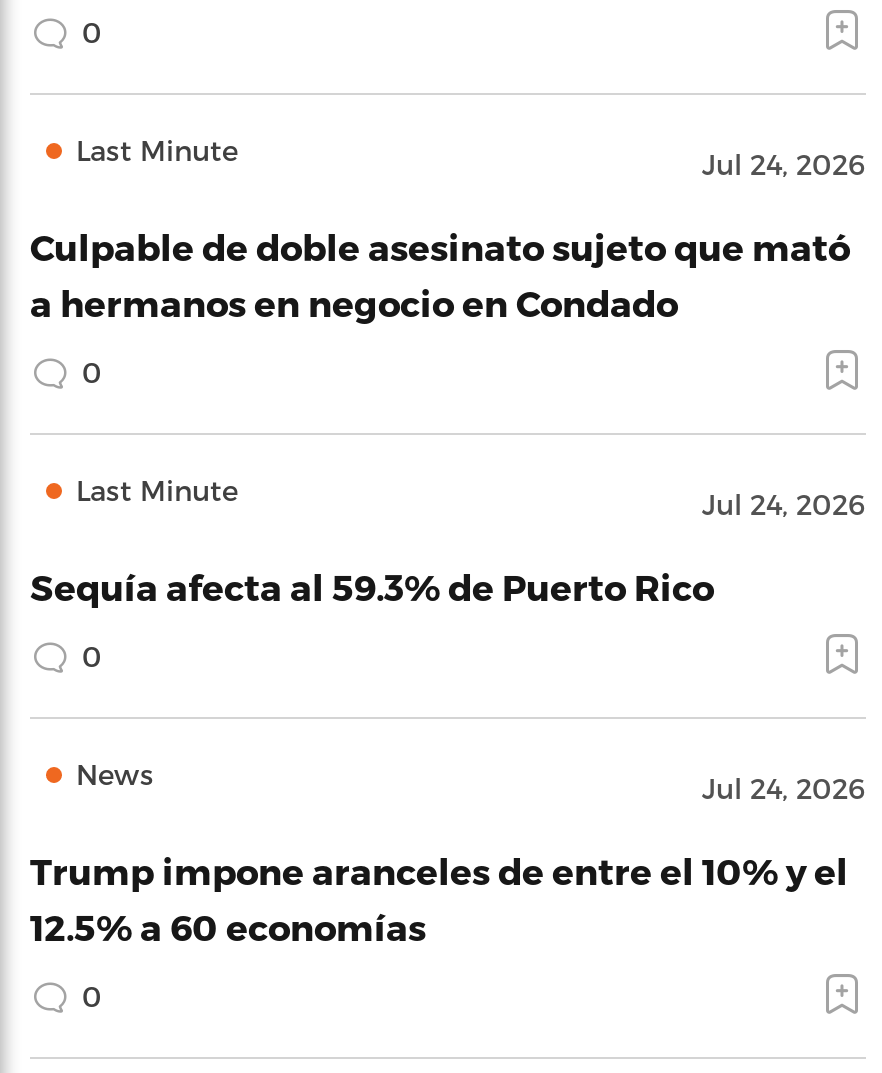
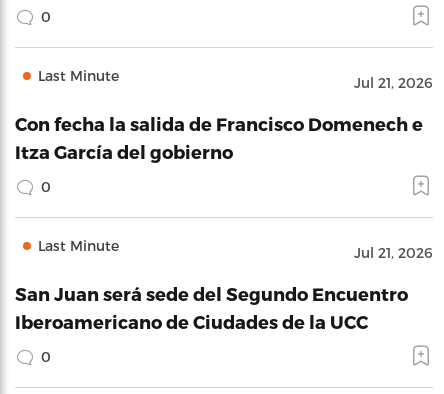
[702,146,866,180] Jul 24, 2026 -> [354,74,433,91] Jul 21, 2026
[30,224,850,322] Culpable de doble asesinato sujeto que mató | a hermanos en negocio en Condado -> [15,113,423,162] Con fecha la salida de Francisco Domenech e | Itza García del gobierno
[30,486,866,946] Jul 24, 2026 | Sequía afecta al 59.3% de Puerto Rico | 0 | News | Jul 24, 2026 | Trump impone aranceles de entre el 10% y el | 12.5% a 60 economías -> [15,244,433,332] Jul 21, 2026 | San Juan será sede del Segundo Encuentro | Iberoamericano de Ciudades de la UCC

